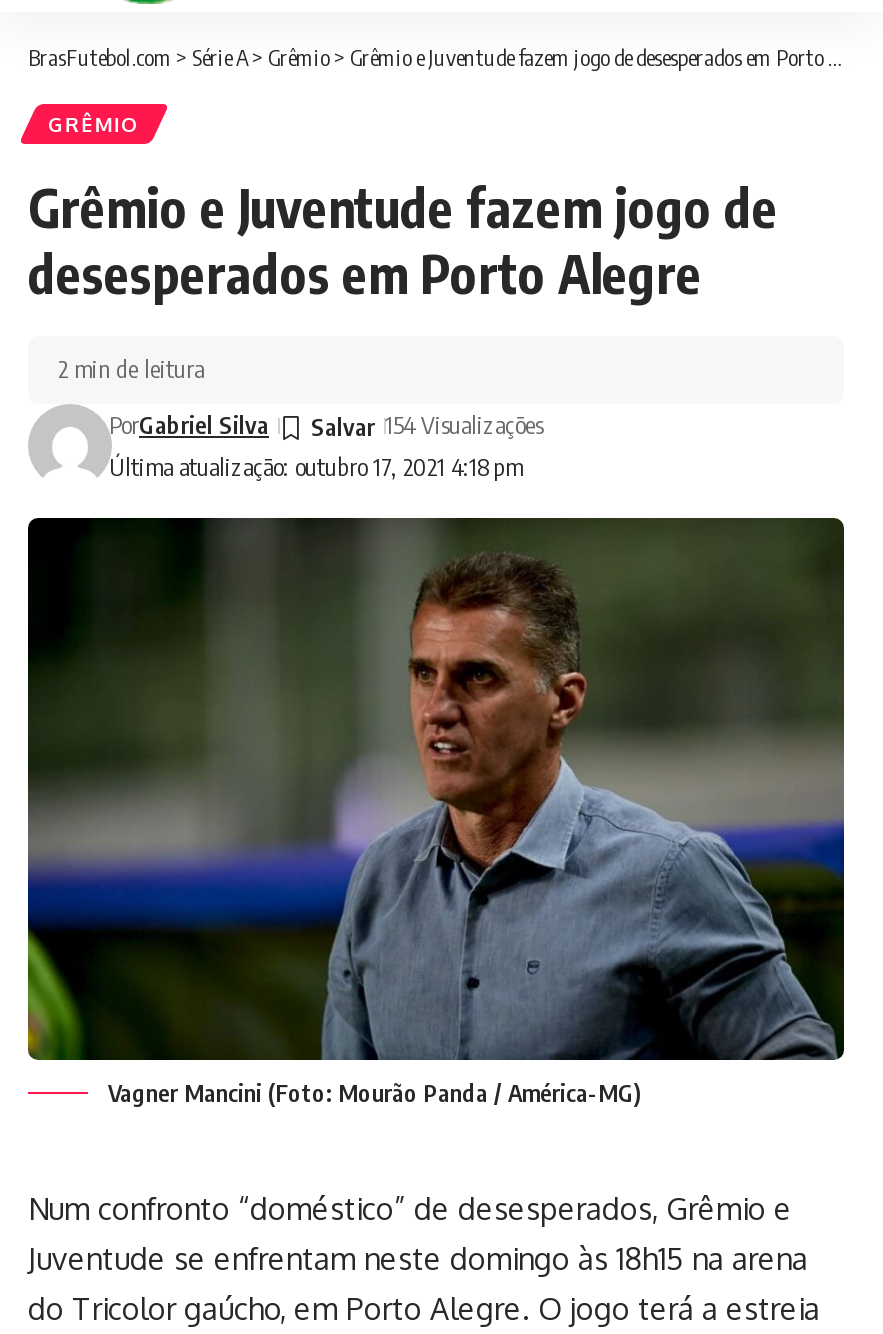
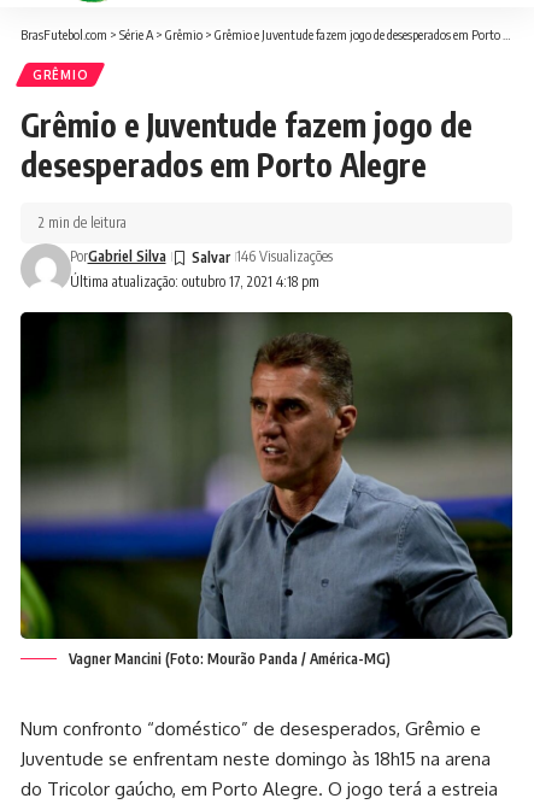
[385,410,543,440] 154 Visualizações -> [236,247,332,265] 146 Visualizações

